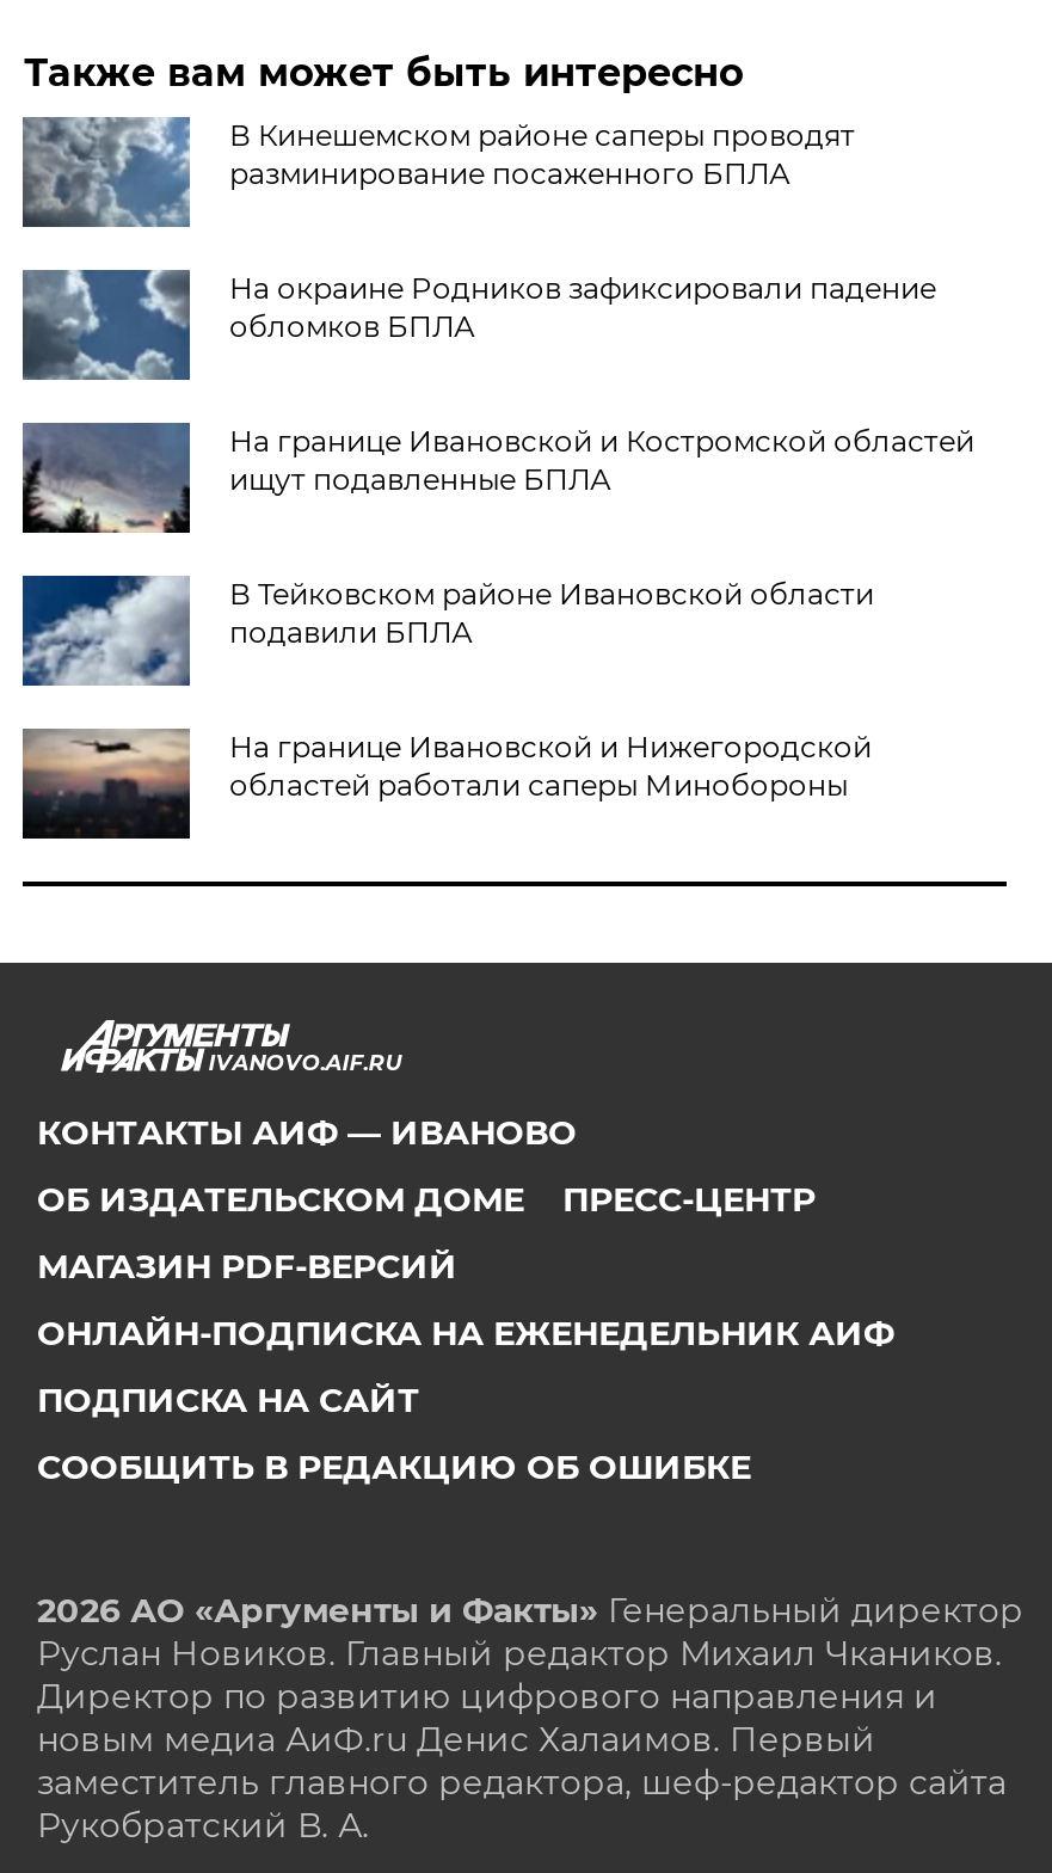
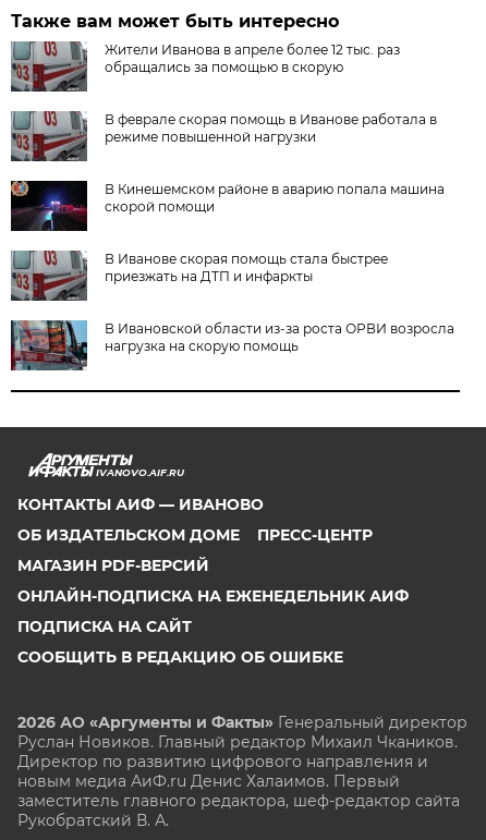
[25,115,855,229] [image] | В Кинешемском районе саперы проводят | разминирование посаженного БПЛА -> [11,40,400,93] [image] | Жители Иванова в апреле более 12 тыс. раз | обращались за помощью в скорую
[20,268,936,382] [image] | На окраине Родников зафиксировали падение | обломков БПЛА -> [11,110,437,162] [image] | В феврале скорая помощь в Иванове работала в | режиме повышенной нагрузки
[20,420,974,535] [image] | На границе Ивановской и Костромской областей | ищут подавленные БПЛА -> [10,180,445,232] [image] | В Кинешемском районе в аварию попала машина | скорой помощи
[20,573,874,686] [image] | В Тейковском районе Ивановской области | подавили БПЛА -> [11,249,388,301] [image] | В Иванове скорая помощь стала быстрее | приезжать на ДТП и инфаркты
[20,726,871,841] [image] | На границе Ивановской и Нижегородской | областей работали саперы Минобороны -> [10,320,455,372] [image] | В Ивановской области из-за роста ОРВИ возросла | нагрузка на скорую помощь

